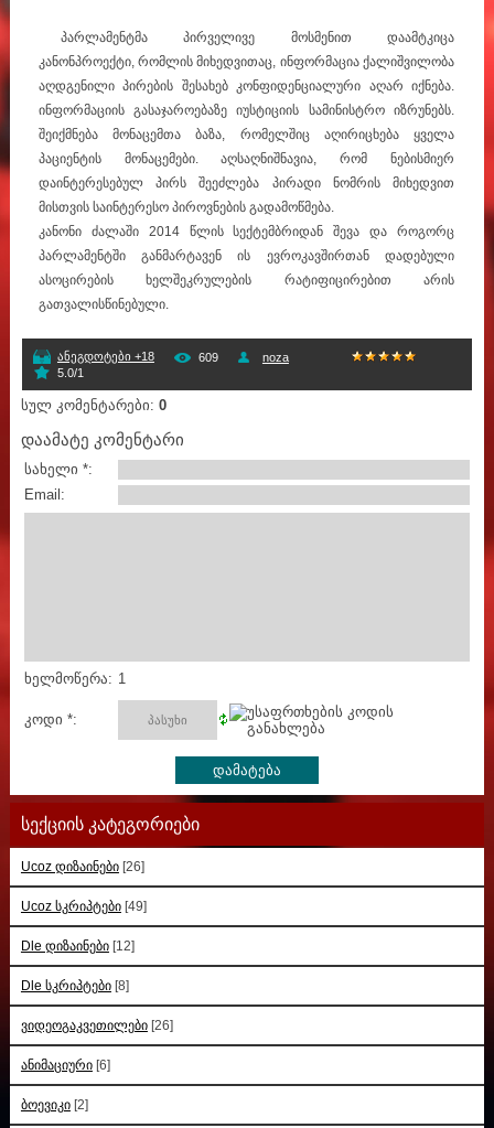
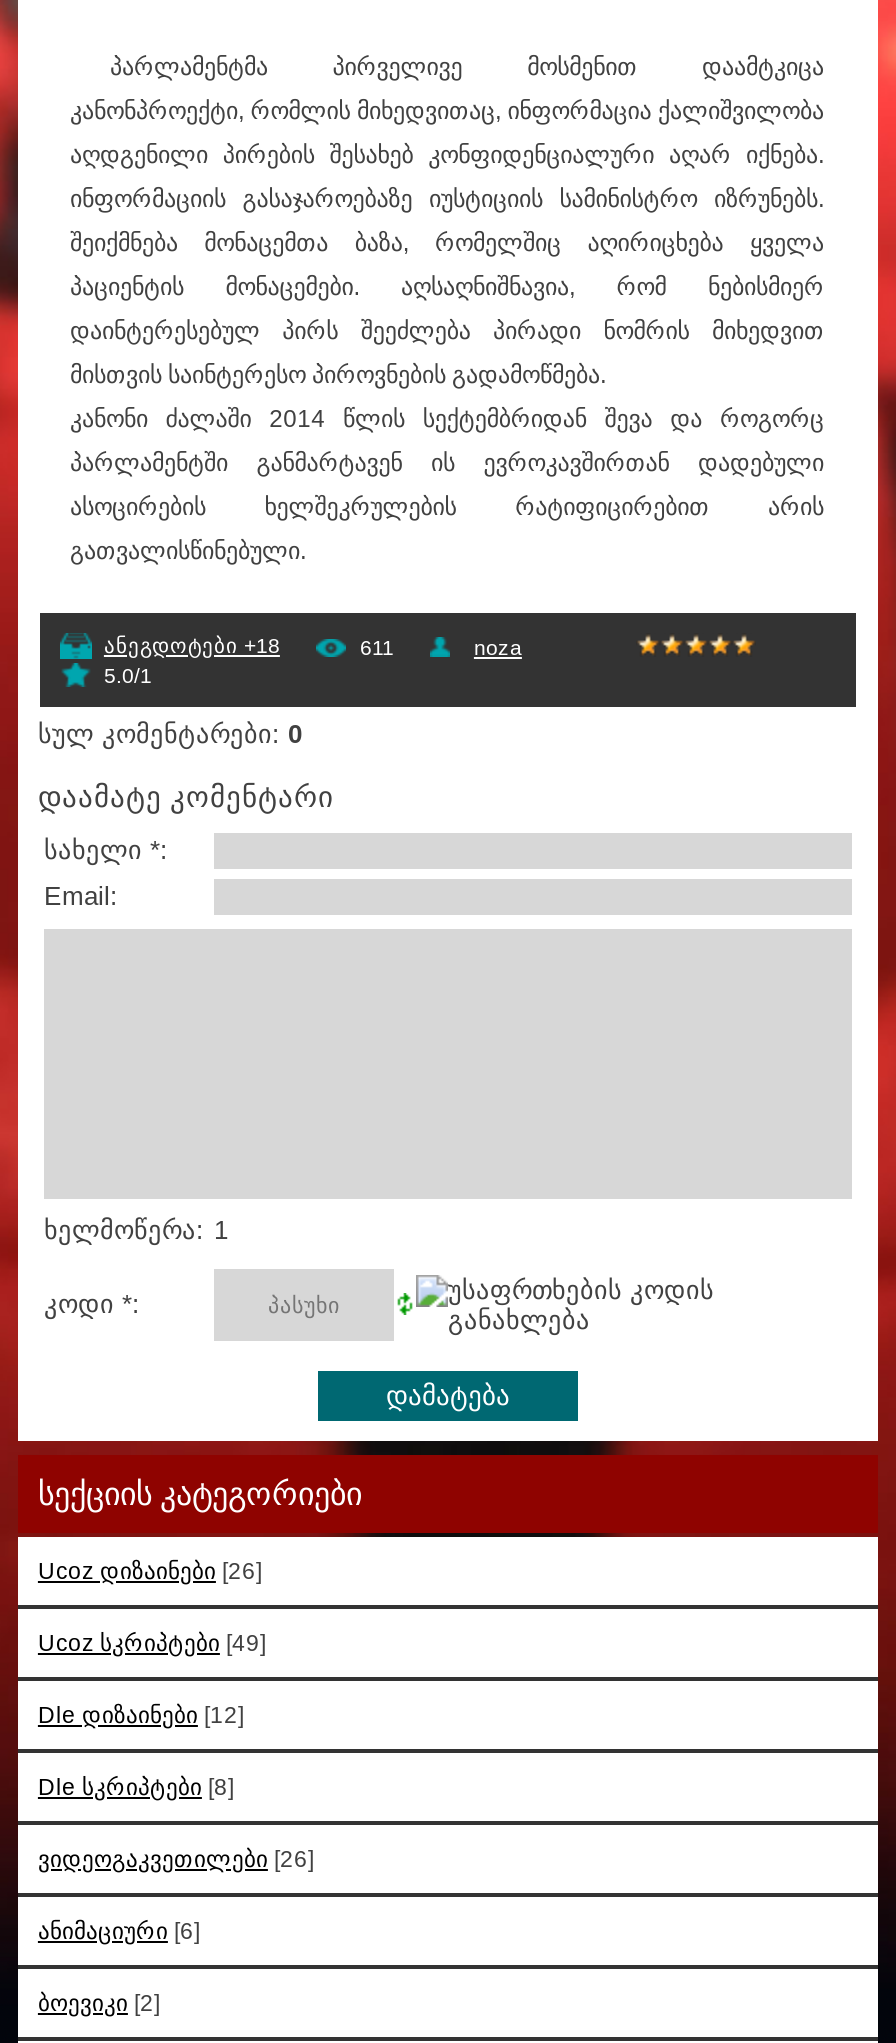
[198,350,218,364] 609 -> [360,635,394,659] 611

